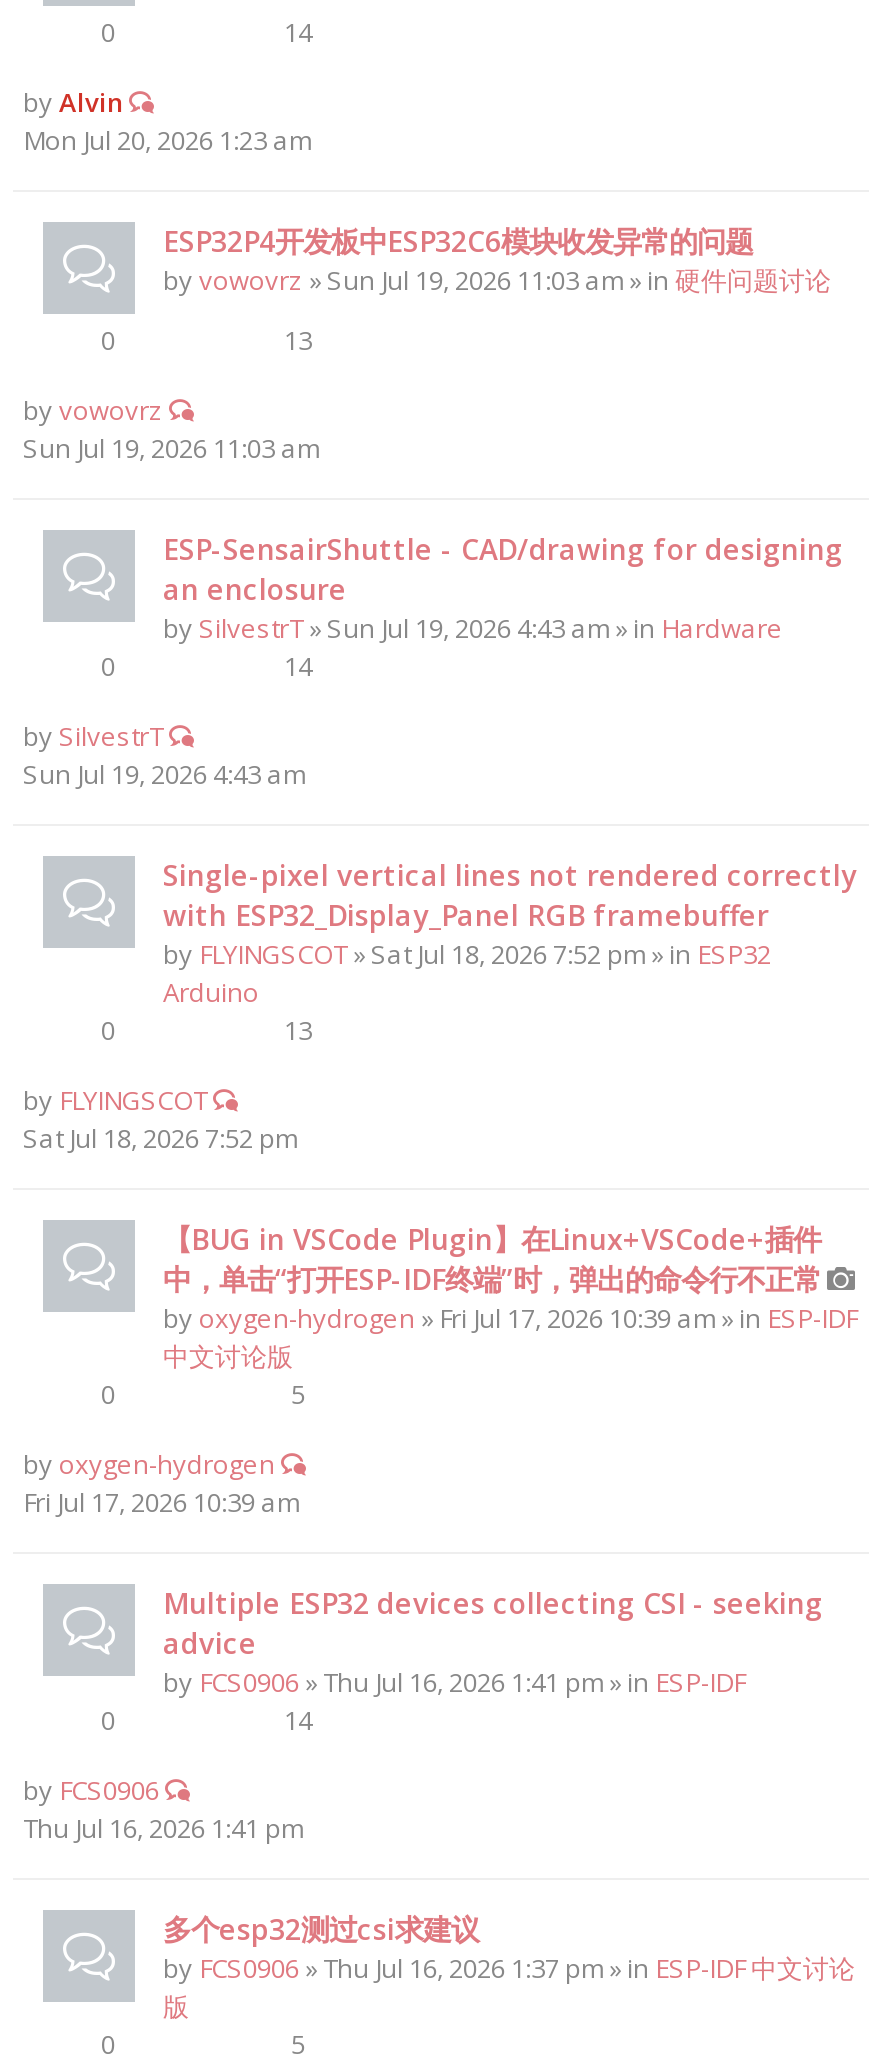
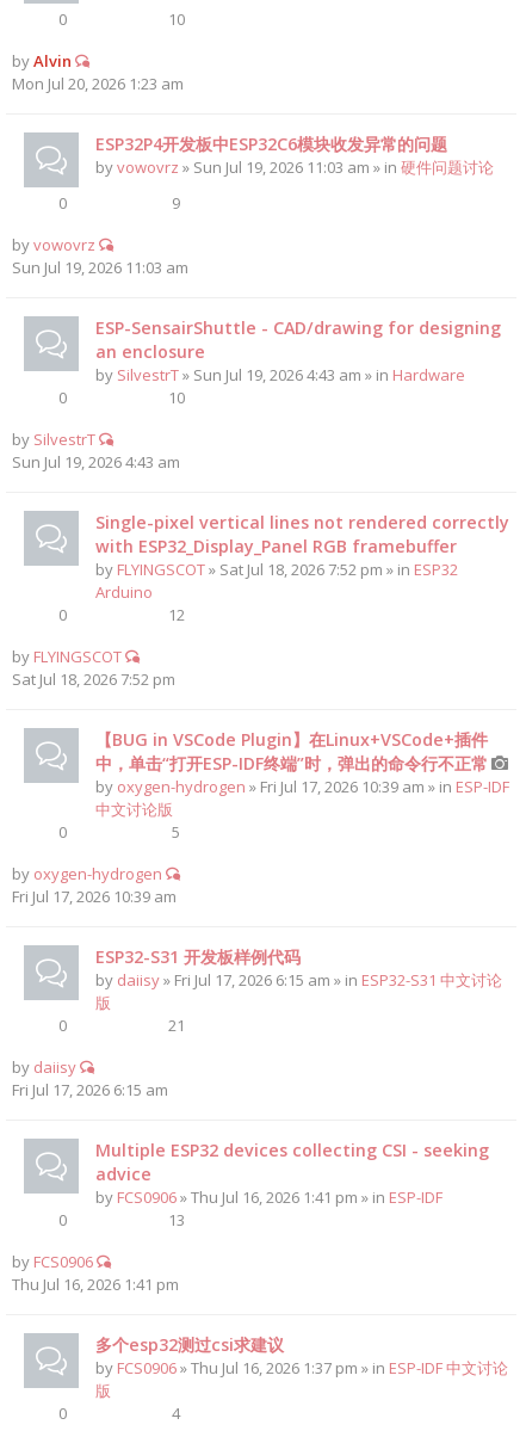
[284,14,312,50] 14 -> [168,8,184,30] 10
[284,322,312,358] 13 -> [172,192,180,214] 9
[284,648,312,684] 14 -> [168,387,184,408] 10
[284,1012,312,1048] 13 -> [168,604,184,625] 12
none -> [12,945,502,1100] ESP32-S31 开发板样例代码 | by daiisy» Fri Jul 17, 2026 6:15 am » in ESP32-S31 中文讨论 | 版 | 0 | 21 | by daiisy | Fri Jul 17, 2026 6:15 am
[284,1702,312,1738] 14 -> [168,1209,184,1231] 13
[291,2026,305,2062] 5 -> [172,1402,180,1424] 4

